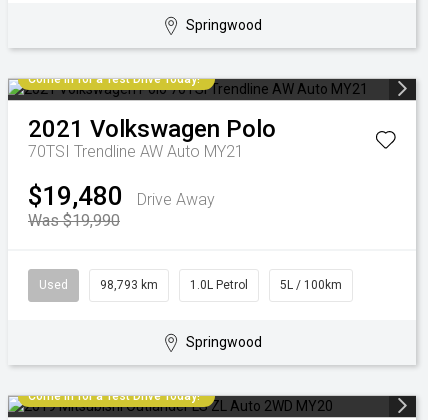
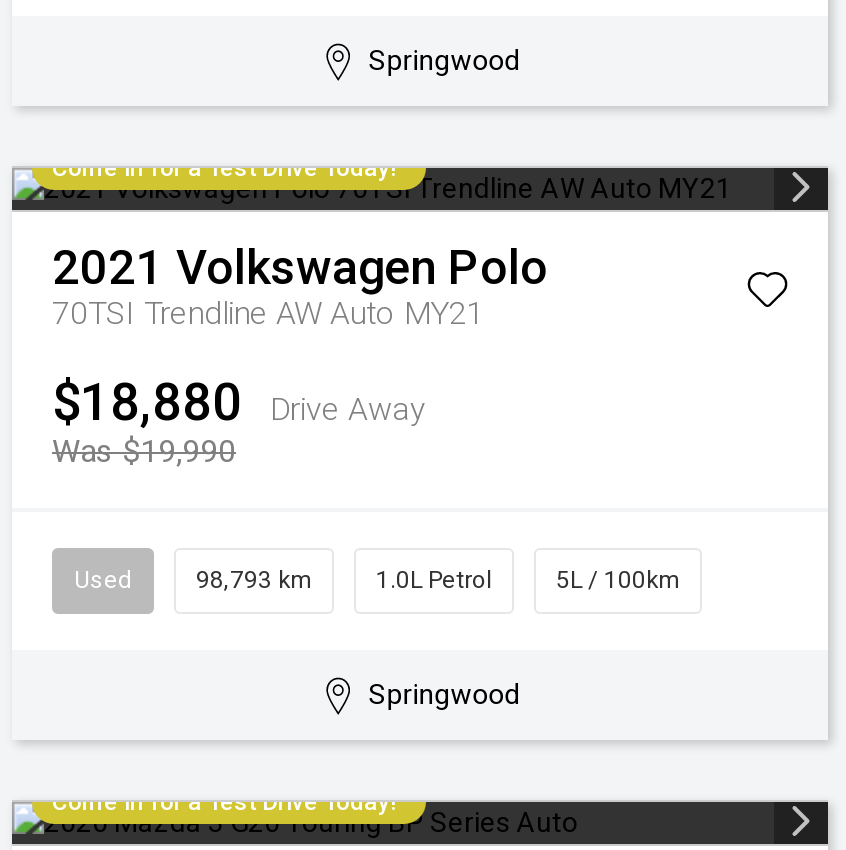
[28,181,215,211] $19,480 Drive Away -> [52,373,426,433] $18,880 Drive Away

